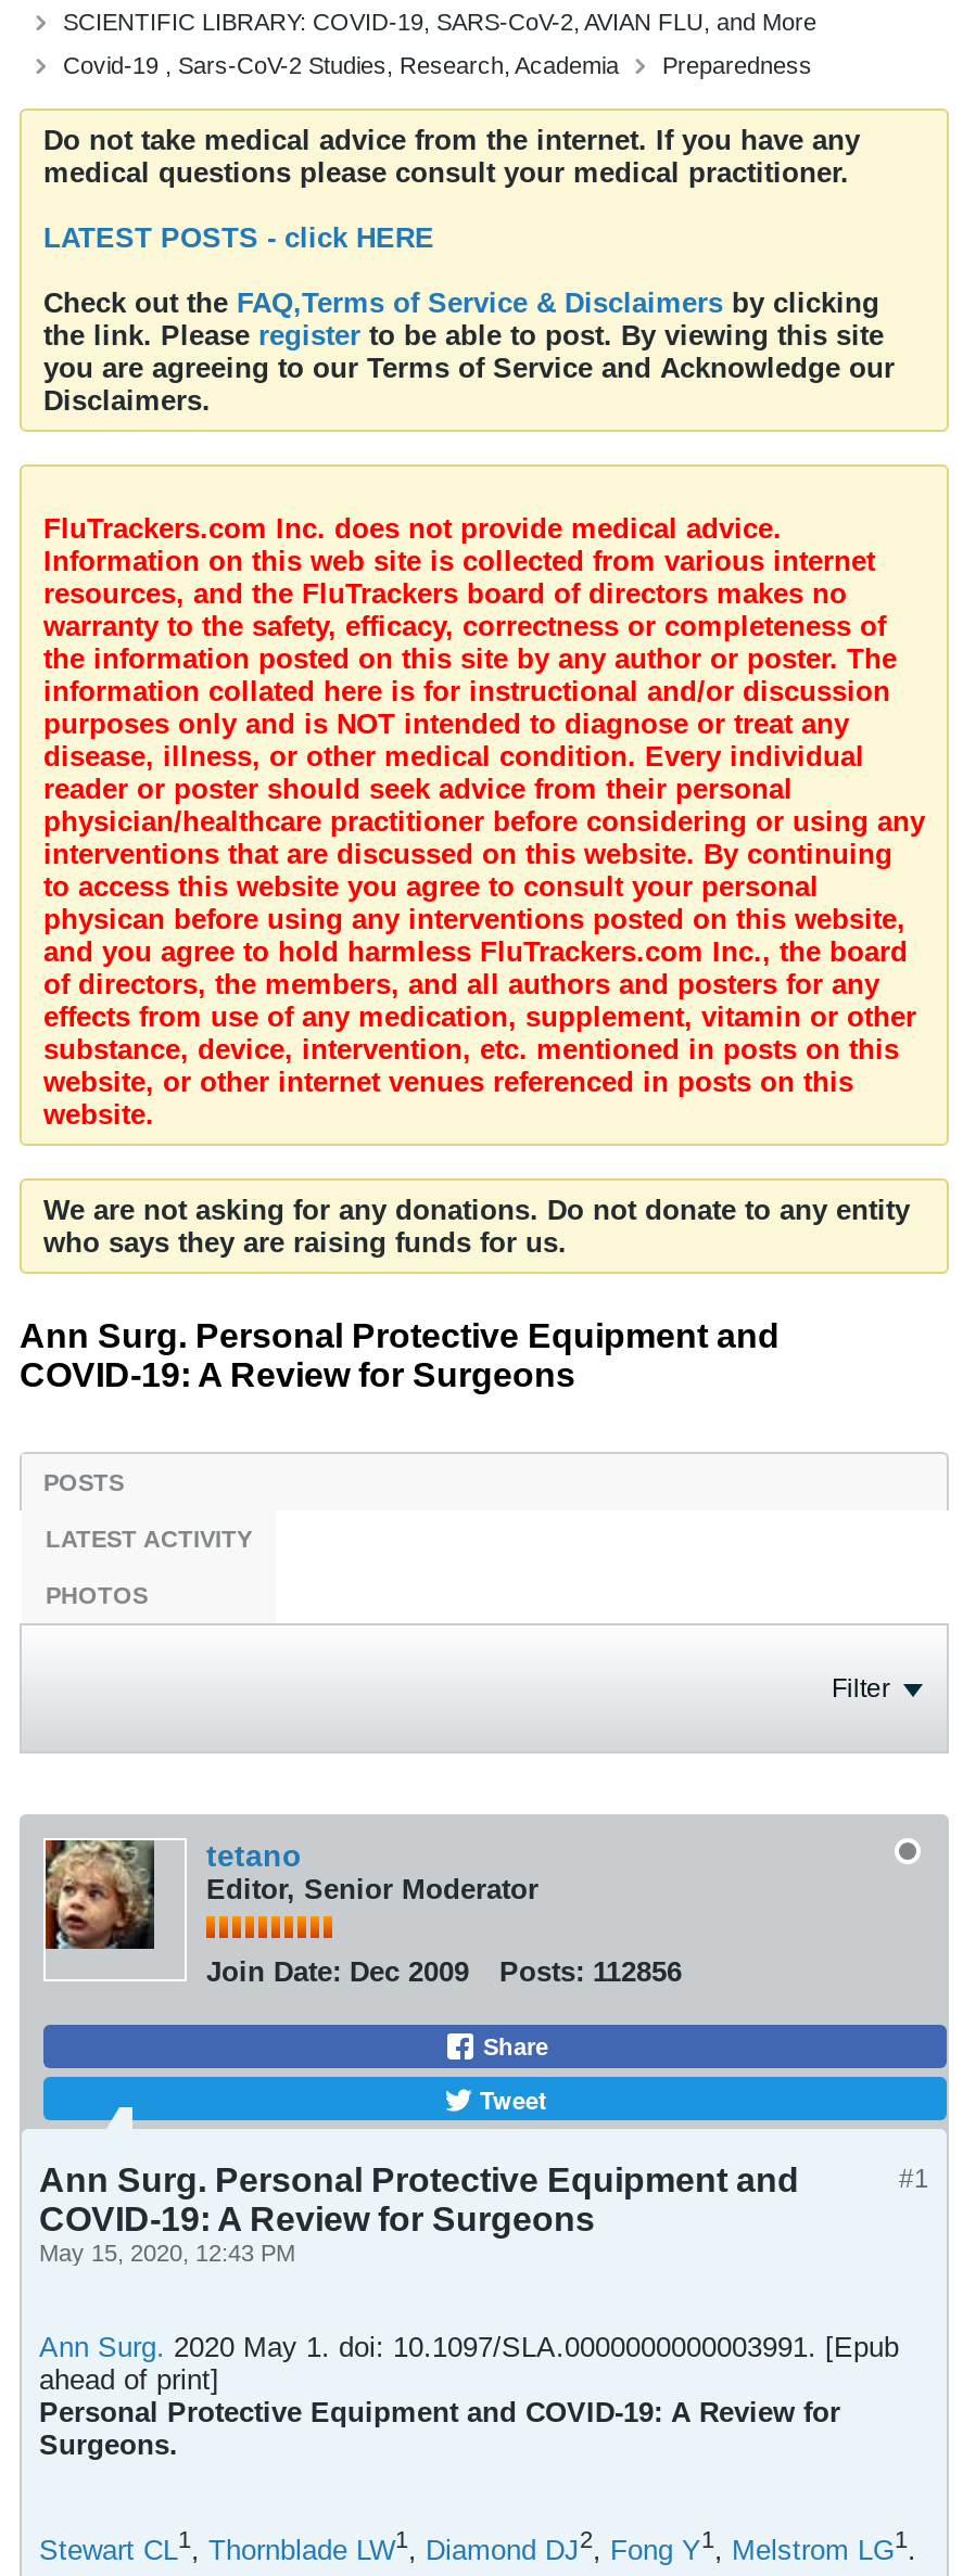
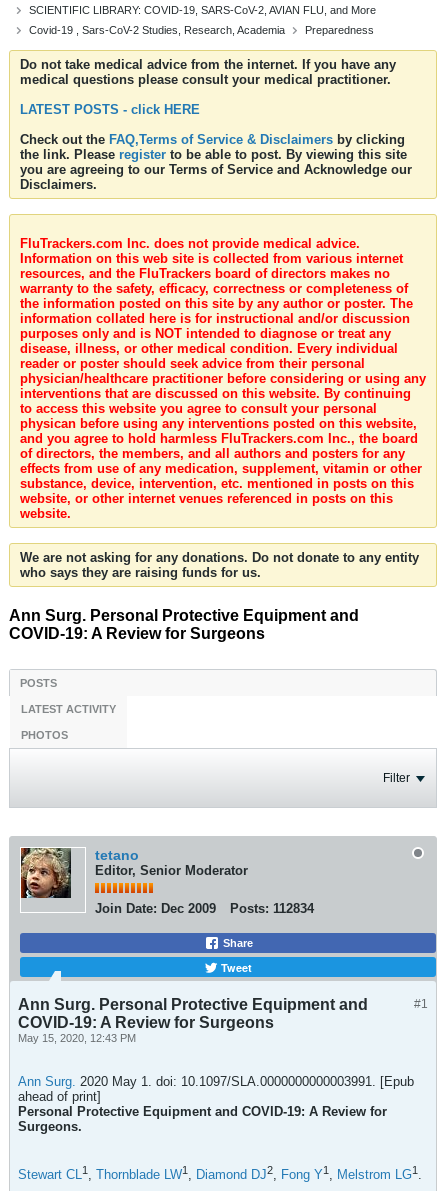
[206,1955,682,1988] Join Date: Dec 2009 Posts: 112856 -> [95,901,314,916] Join Date: Dec 2009 Posts: 112834

